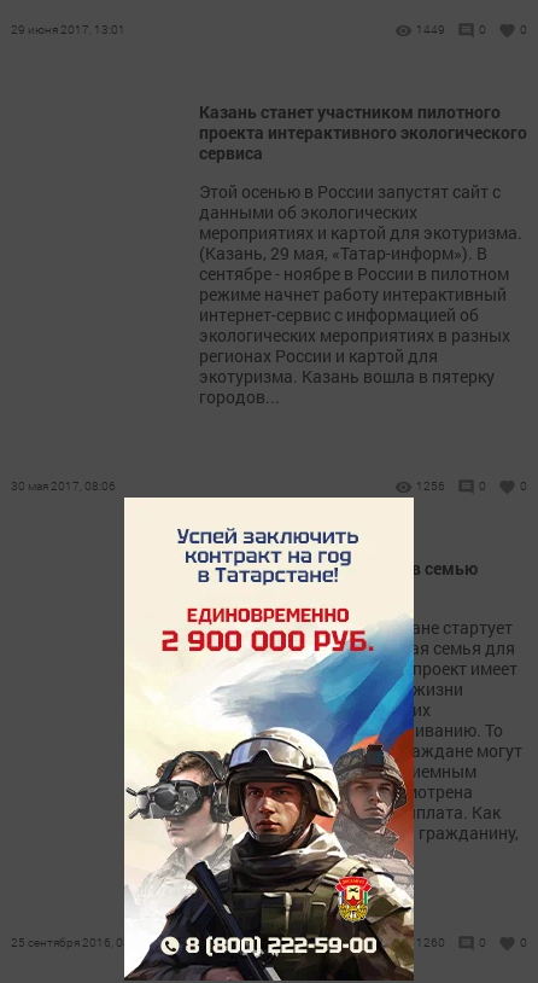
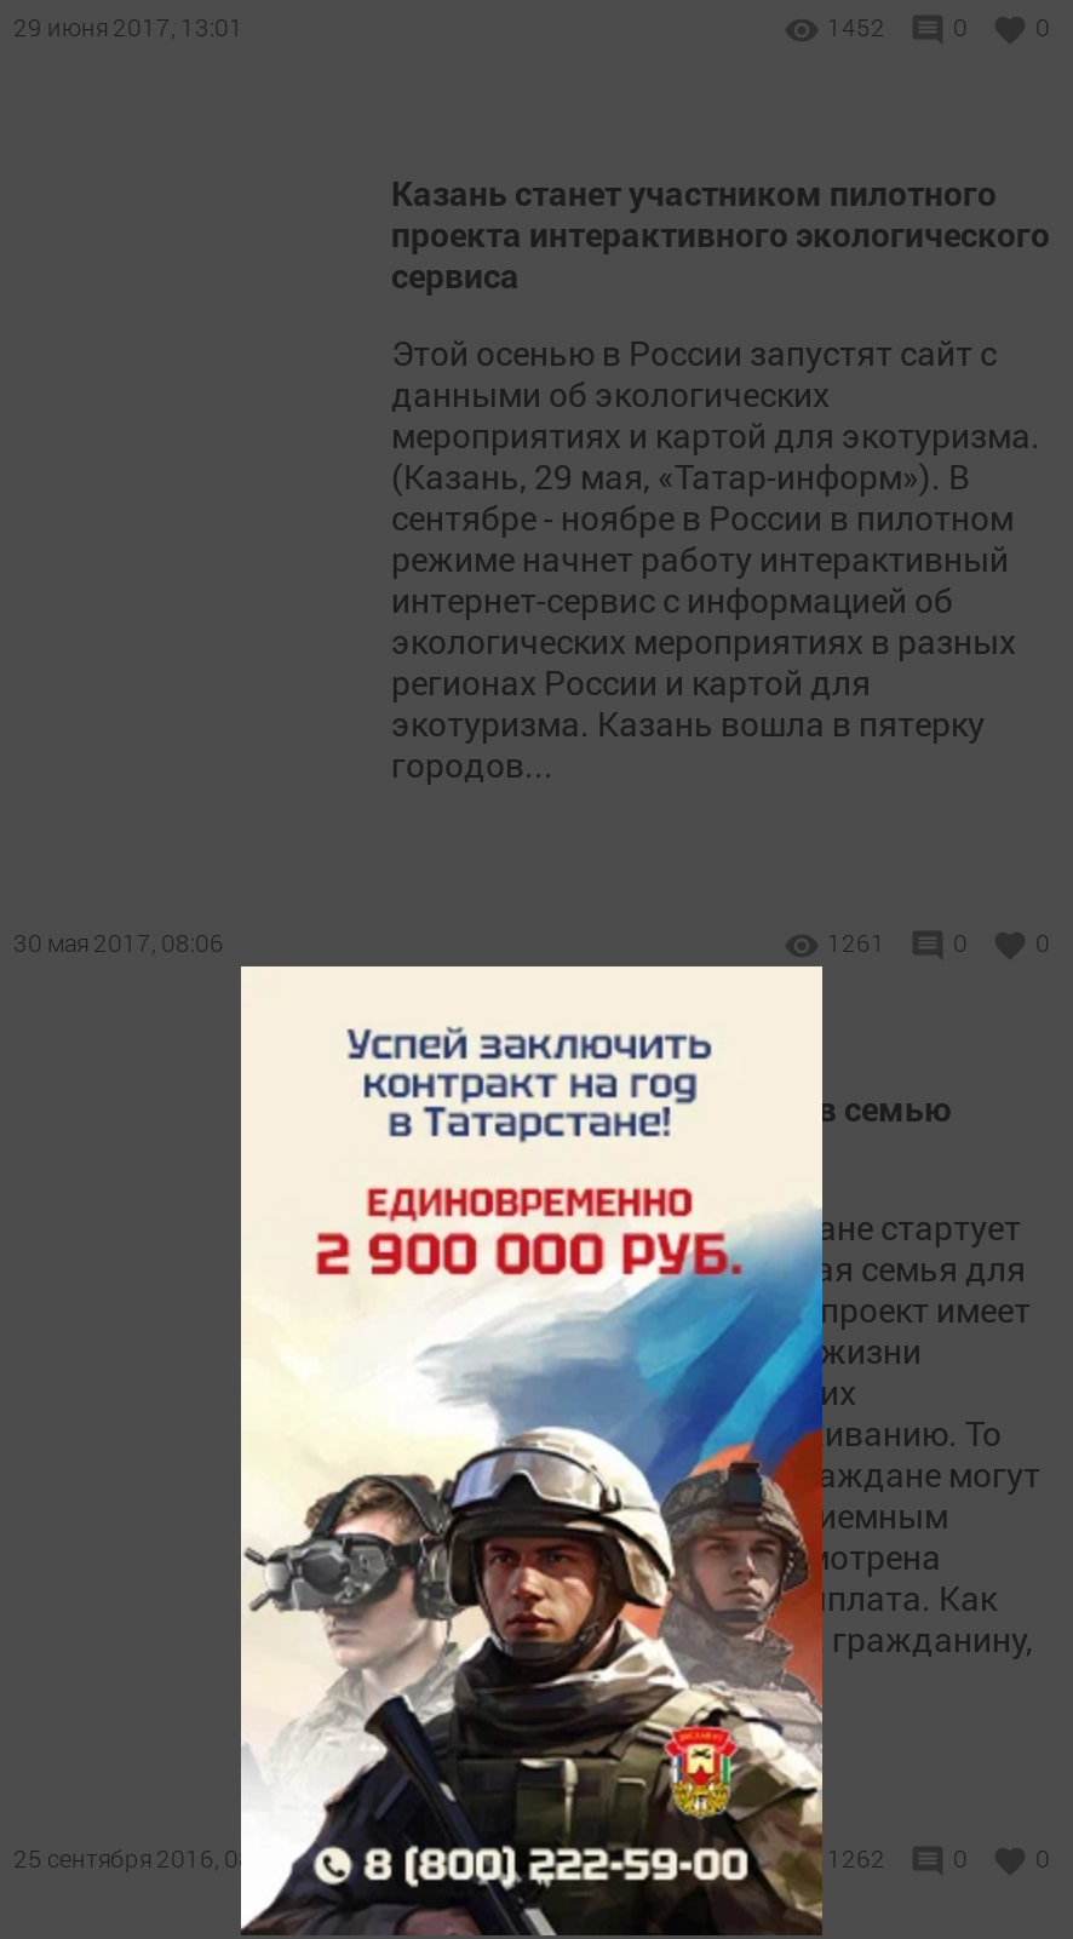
[416,22,445,38] 1449 -> [827,13,885,44] 1452
[416,479,445,494] 1256 -> [827,928,885,960] 1261
[416,935,445,951] 1260 -> [827,1844,885,1876] 1262

